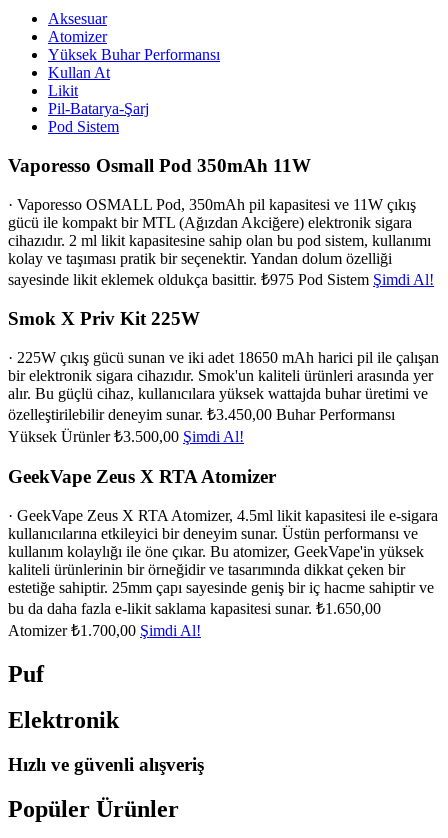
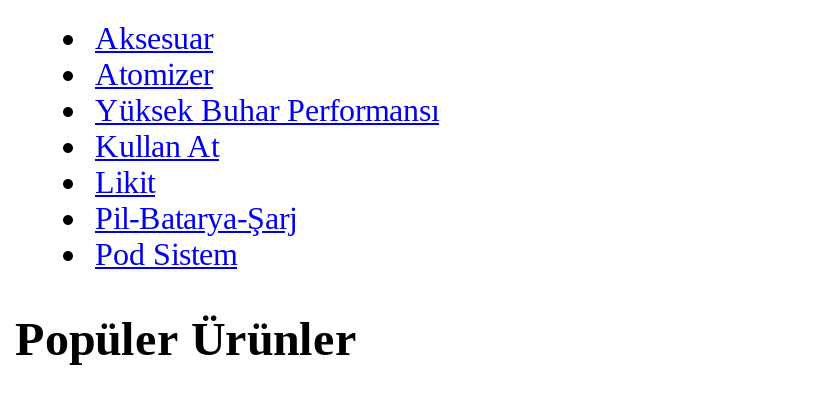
[8,155,439,775] Vaporesso Osmall Pod 350mAh 11W | · Vaporesso OSMALL Pod, 350mAh pil kapasitesi ve 11W çıkış | gücü ile kompakt bir MTL (Ağızdan Akciğere) elektronik sigara | cihazıdır. 2 ml likit kapasitesine sahip olan bu pod sistem, kullanımı | kolay ve taşıması pratik bir seçenektir. Yandan dolum özelliği | sayesinde likit eklemek oldukça basittir. ₺975 Pod Sistem Şimdi Al! | Smok X Priv Kit 225W | · 225W çıkış gücü sunan ve iki adet 18650 mAh harici pil ile çalışan | bir elektronik sigara cihazıdır. Smok'un kaliteli ürünleri arasında yer | alır. Bu güçlü cihaz, kullanıcılara yüksek wattajda buhar üretimi ve | özelleştirilebilir deneyim sunar. ₺3.450,00 Buhar Performansı | Yüksek Ürünler ₺3.500,00 Şimdi Al! | GeekVape Zeus X RTA Atomizer | · GeekVape Zeus X RTA Atomizer, 4.5ml likit kapasitesi ile e-sigara | kullanıcılarına etkileyici bir deneyim sunar. Üstün performansı ve | kullanım kolaylığı ile öne çıkar. Bu atomizer, GeekVape'in yüksek | kaliteli ürünlerinin bir örneğidir ve tasarımında dikkat çeken bir | estetiğe sahiptir. 25mm çapı sayesinde geniş bir iç hacme sahiptir ve | bu da daha fazla e-likit saklama kapasitesi sunar. ₺1.650,00 | Atomizer ₺1.700,00 Şimdi Al! | Puf | Elektronik | Hızlı ve güvenli alışveriş -> none

